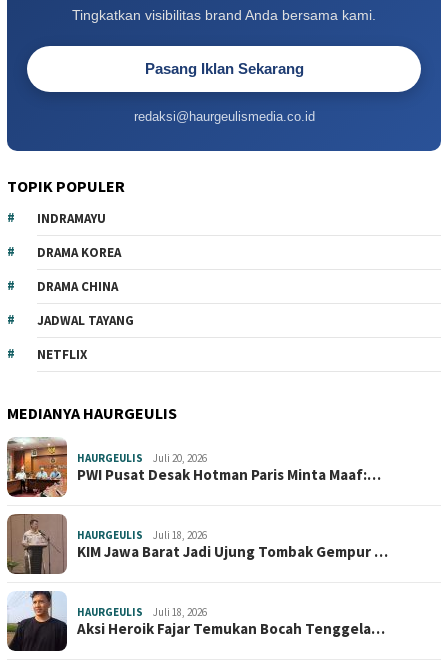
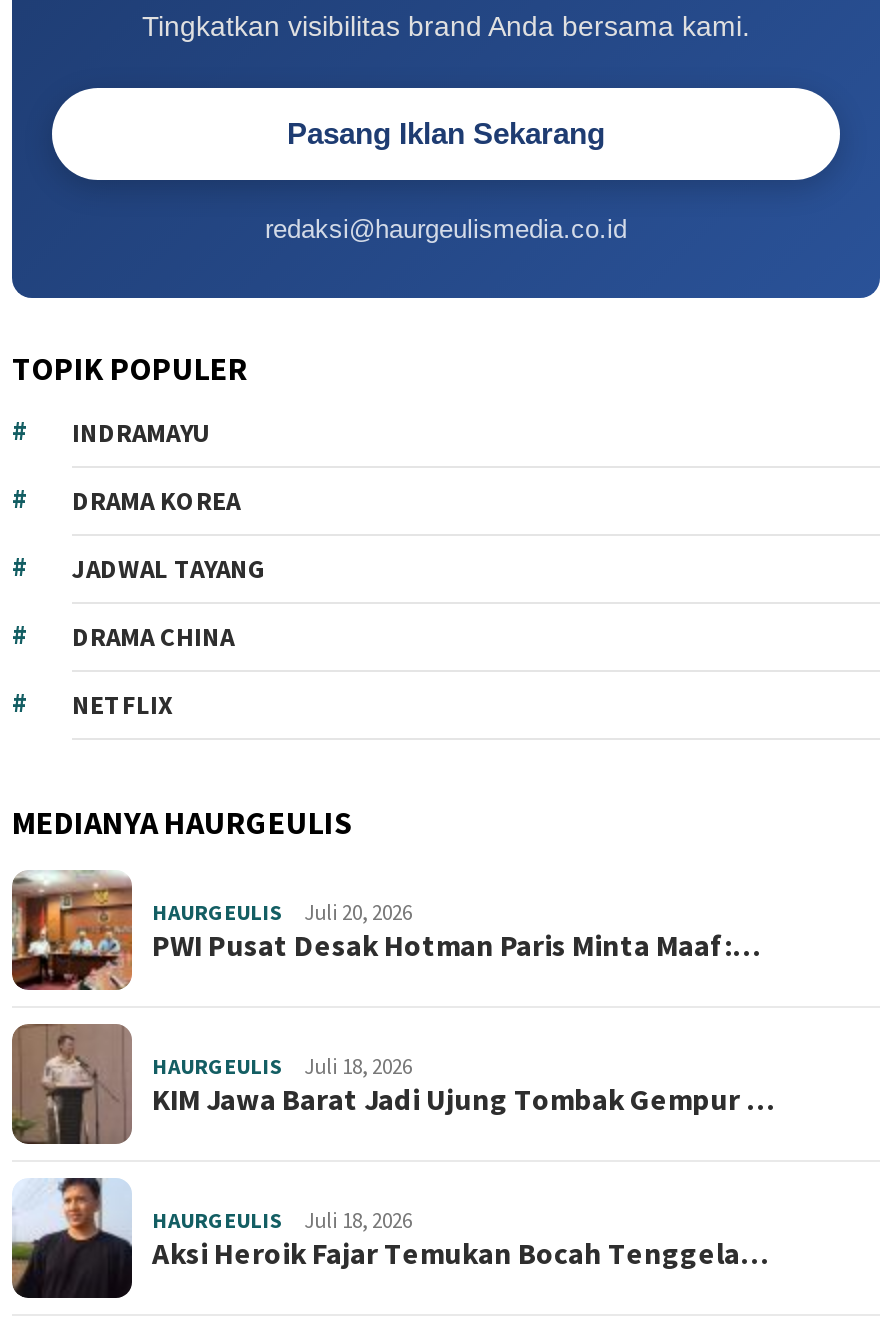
moved [37,278,118,295] -> [72,619,234,653]: DRAMA CHINA
moved [37,312,134,329] -> [72,551,266,585]: JADWAL TAYANG

